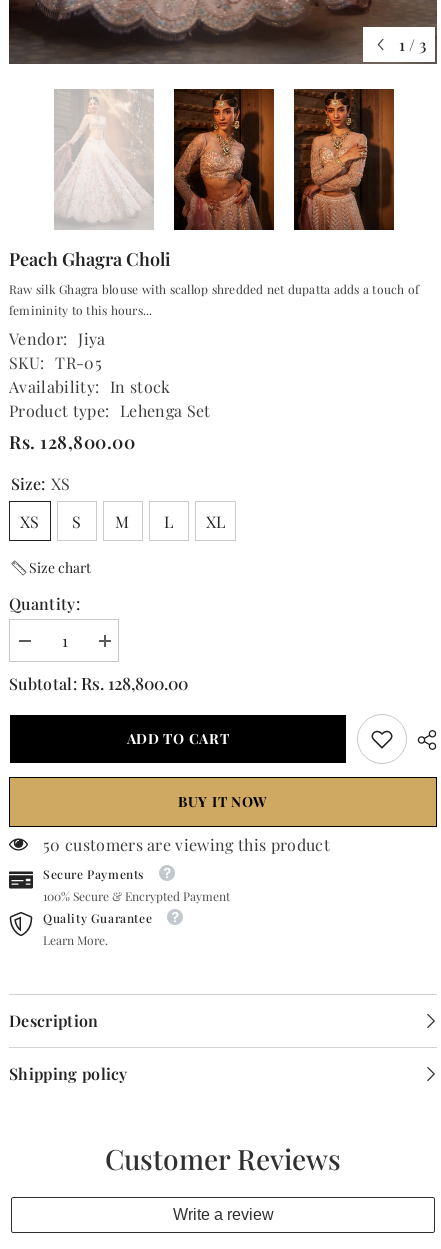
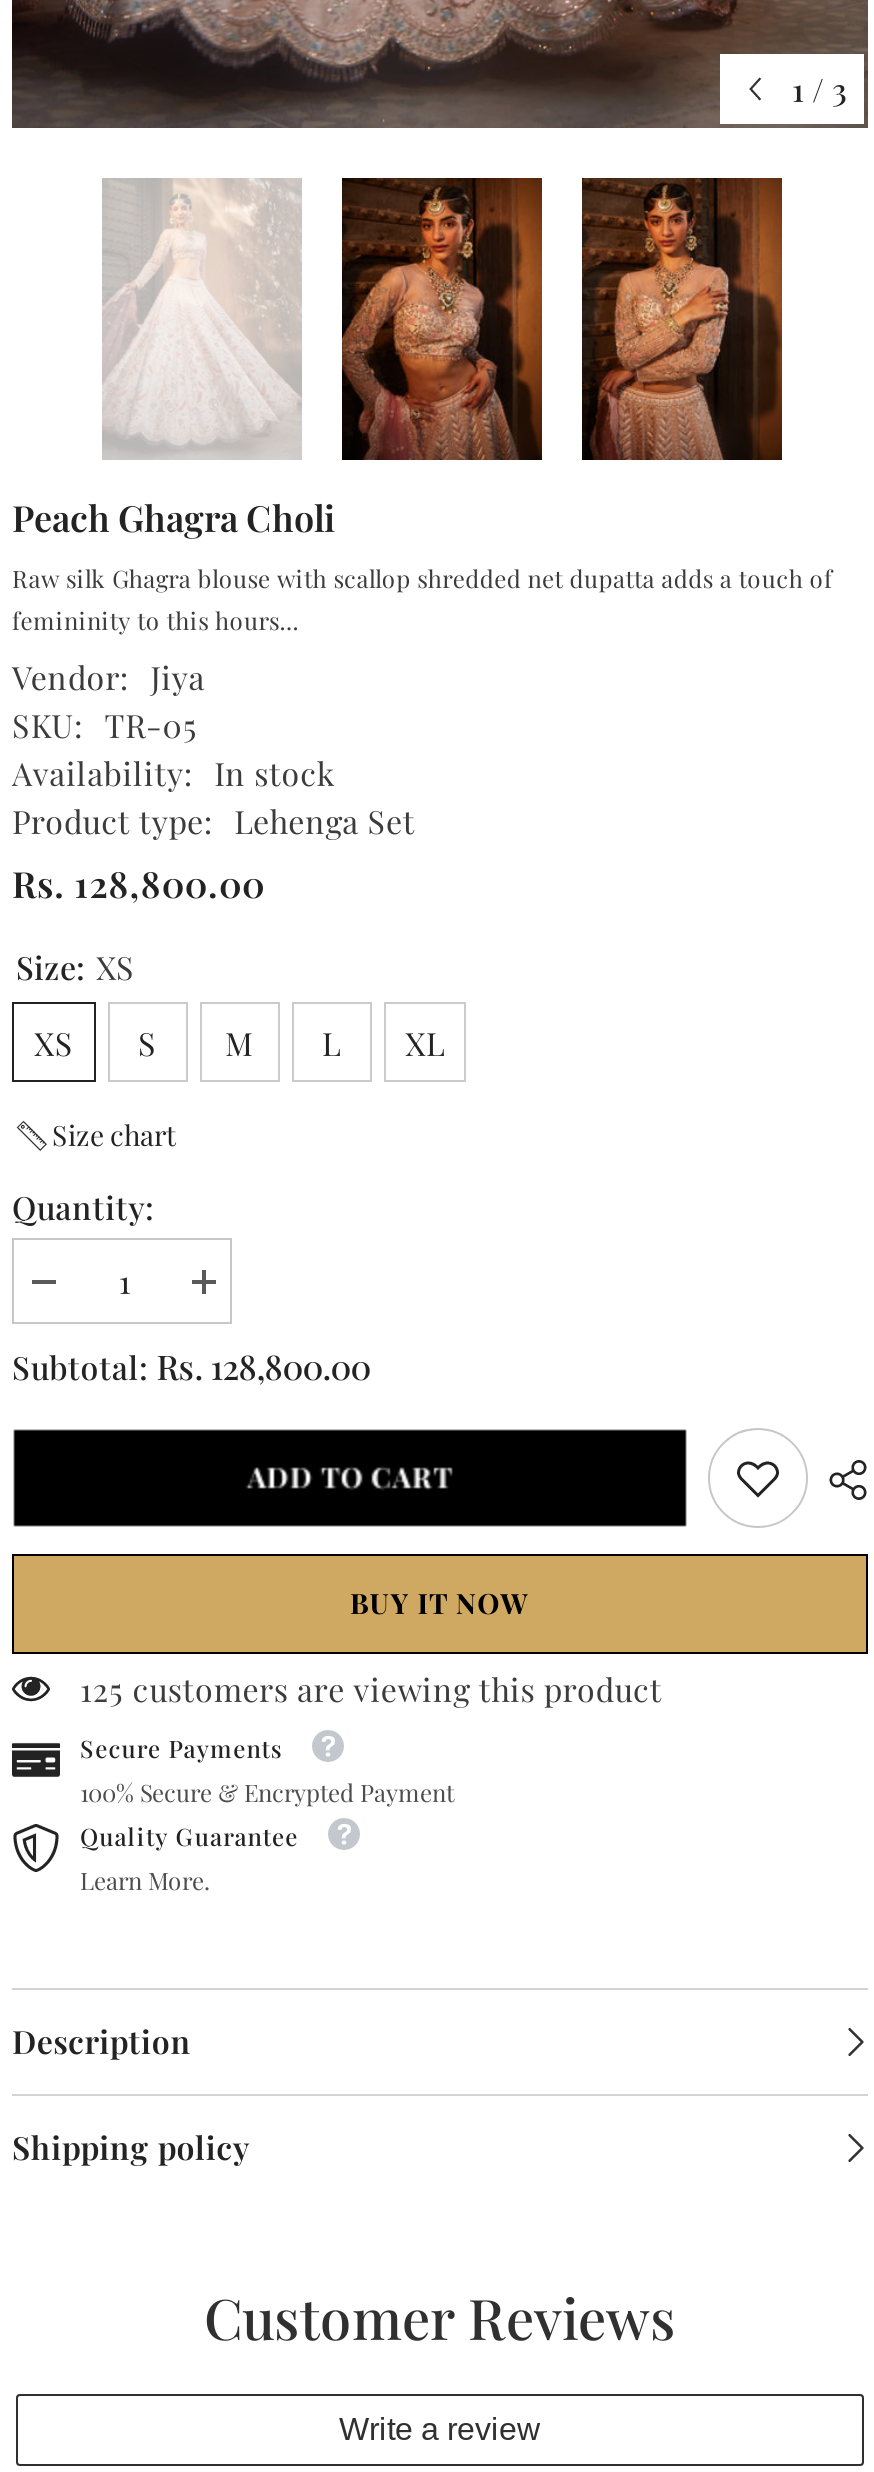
[43,834,330,855] 50 customers are viewing this product -> [80,1669,662,1711] 125 customers are viewing this product

